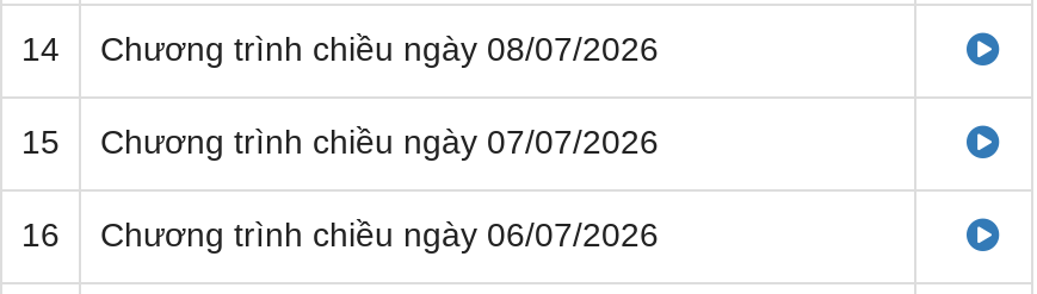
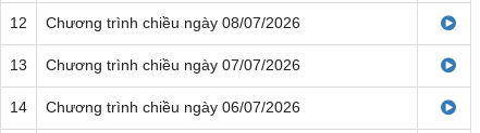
[21,29,659,67] 14 Chương trình chiều ngày 08/07/2026 -> [10,14,300,31] 12 Chương trình chiều ngày 08/07/2026
[21,122,659,160] 15 Chương trình chiều ngày 07/07/2026 -> [10,56,300,73] 13 Chương trình chiều ngày 07/07/2026
[21,215,659,253] 16 Chương trình chiều ngày 06/07/2026 -> [10,98,300,115] 14 Chương trình chiều ngày 06/07/2026

